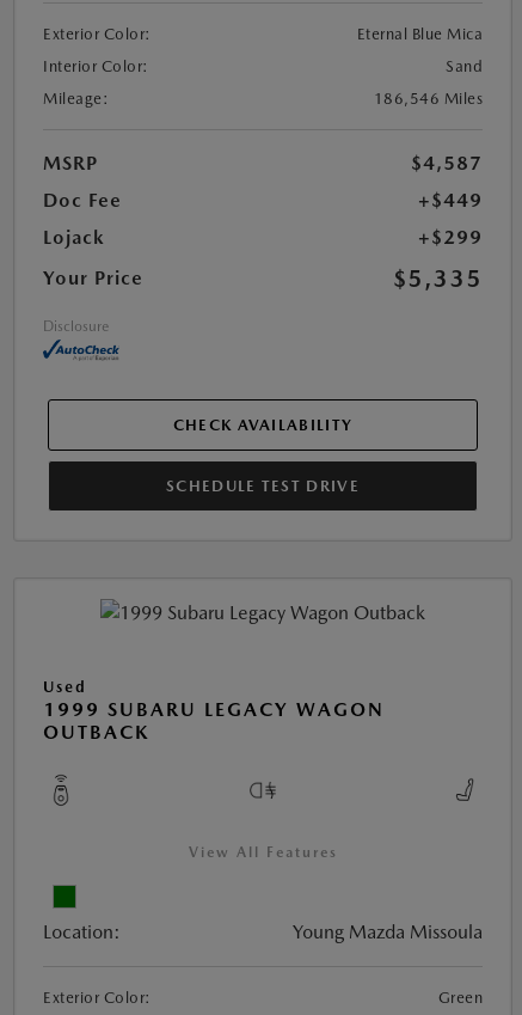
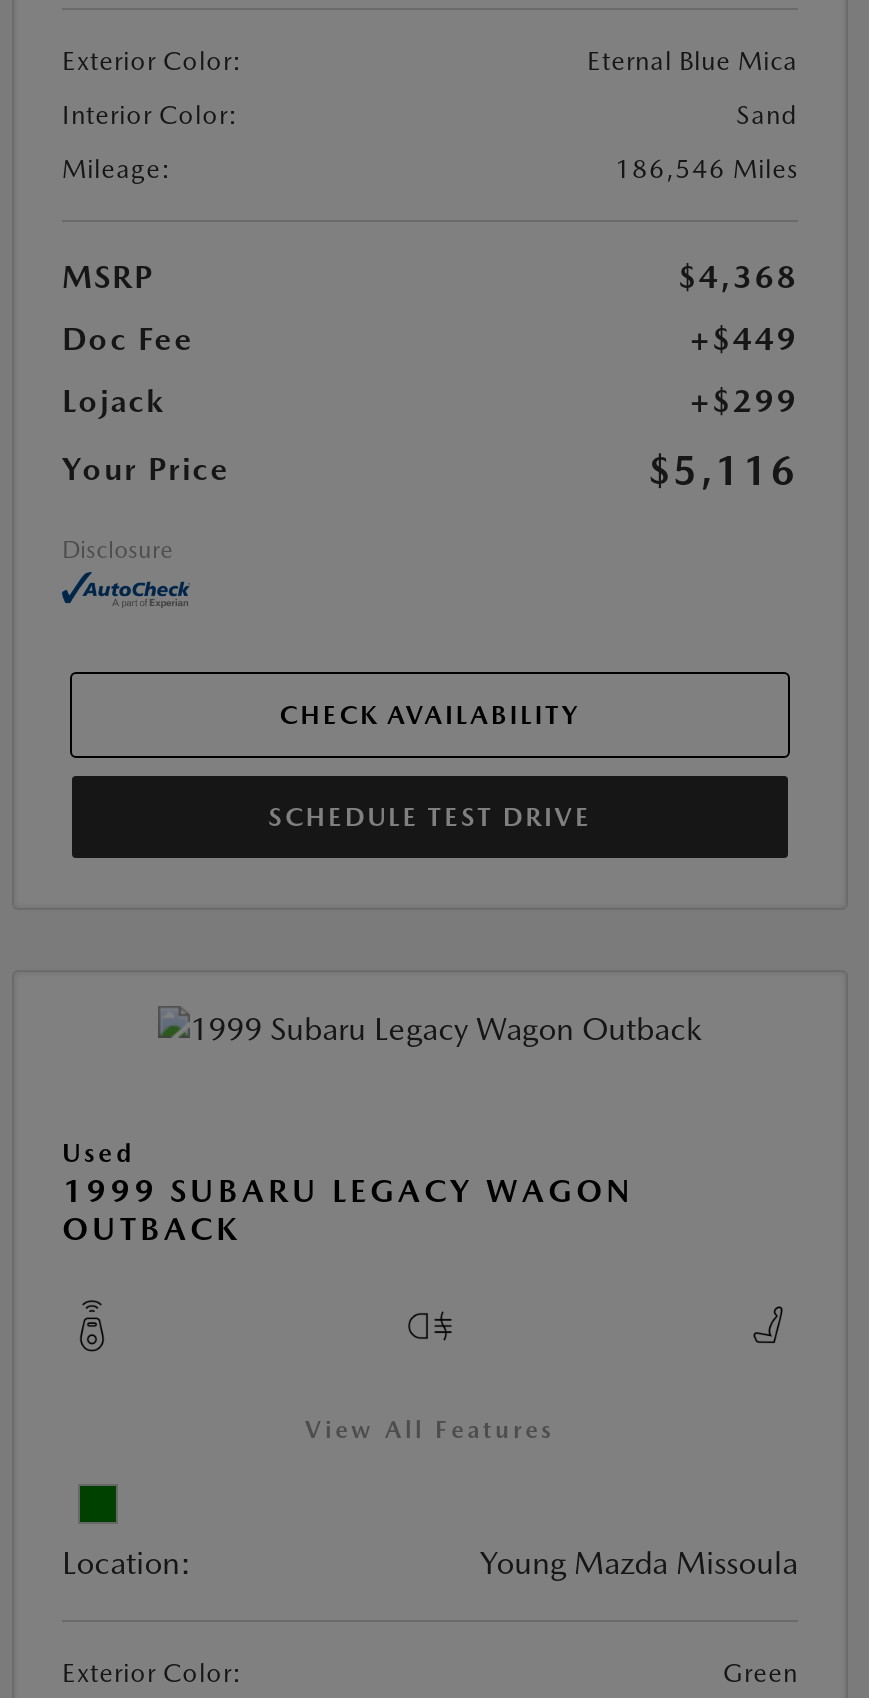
[411,152,483,174] $4,587 -> [678,258,798,296] $4,368
[393,264,483,293] $5,335 -> [648,446,798,494] $5,116

